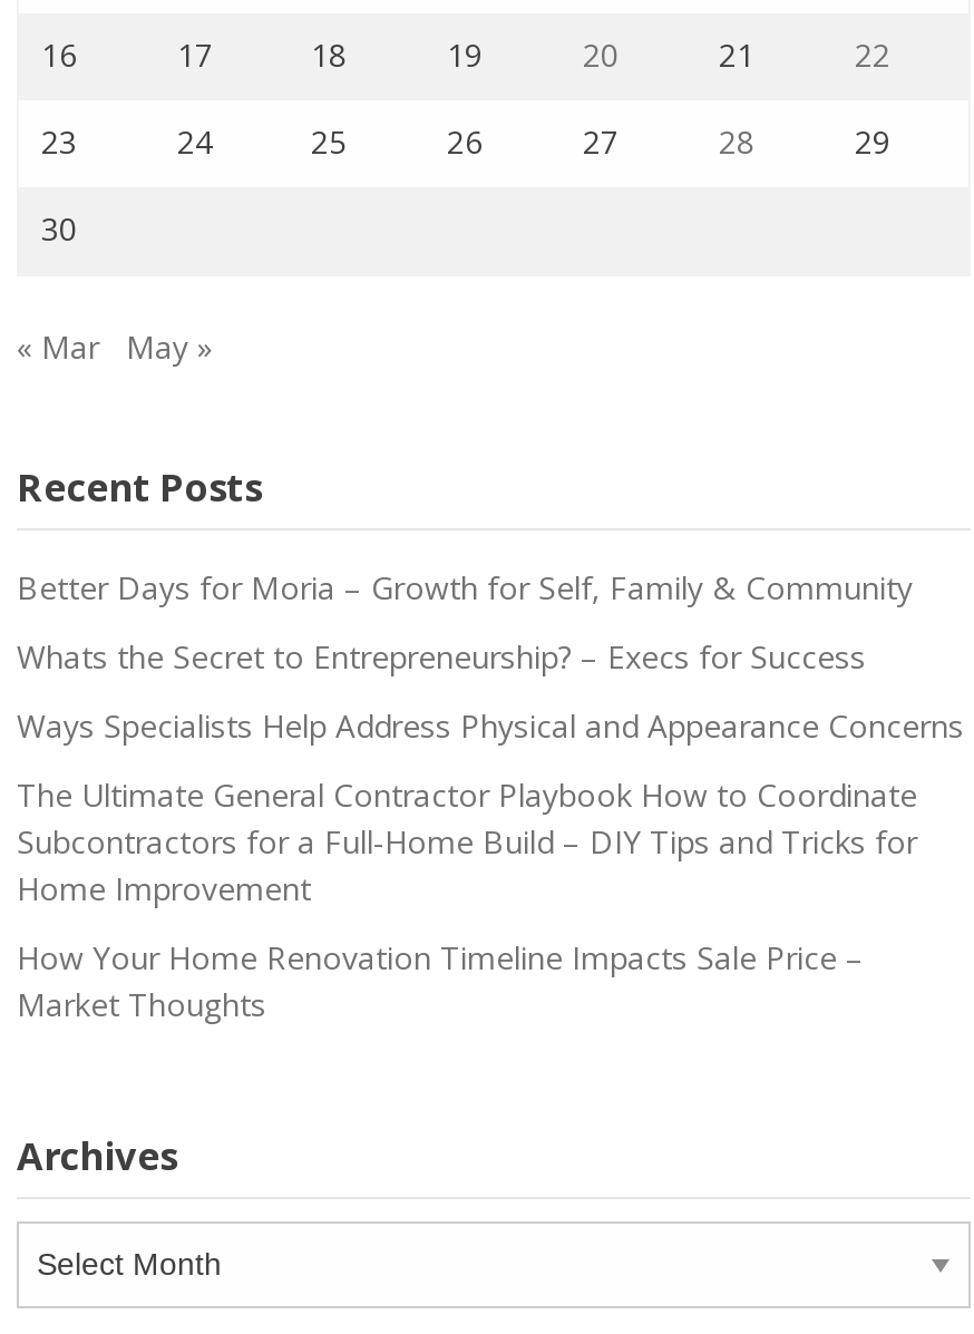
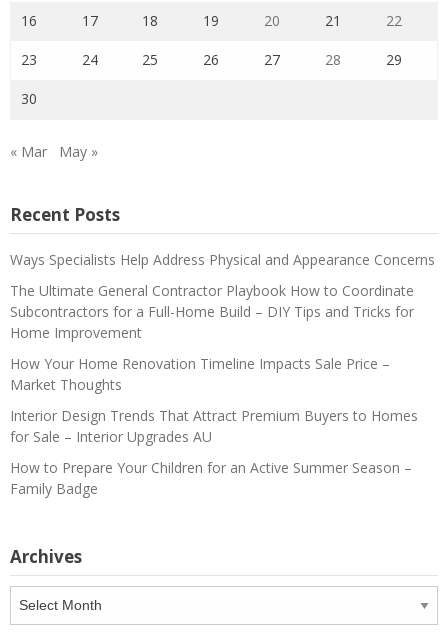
[17,565,913,676] Better Days for Moria – Growth for Self, Family & Community | Whats the Secret to Entrepreneurship? – Execs for Success -> none
moved [17,703,964,1024] -> [10,249,435,393]: Ways Specialists Help Address Physical and Appearance Concerns | The Ultimate General Contractor Playbook How to Coordinate | Subcontractors for a Full-Home Build – DIY Tips and Tricks for | Home Improvement | How Your Home Renovation Timeline Impacts Sale Price – | Market Thoughts
none -> [10,405,418,497] Interior Design Trends That Attract Premium Buyers to Homes | for Sale – Interior Upgrades AU | How to Prepare Your Children for an Active Summer Season – | Family Badge

